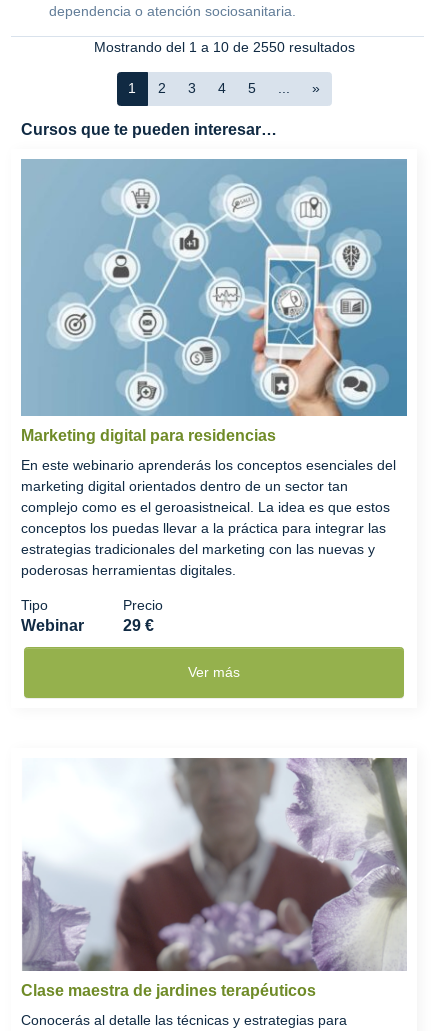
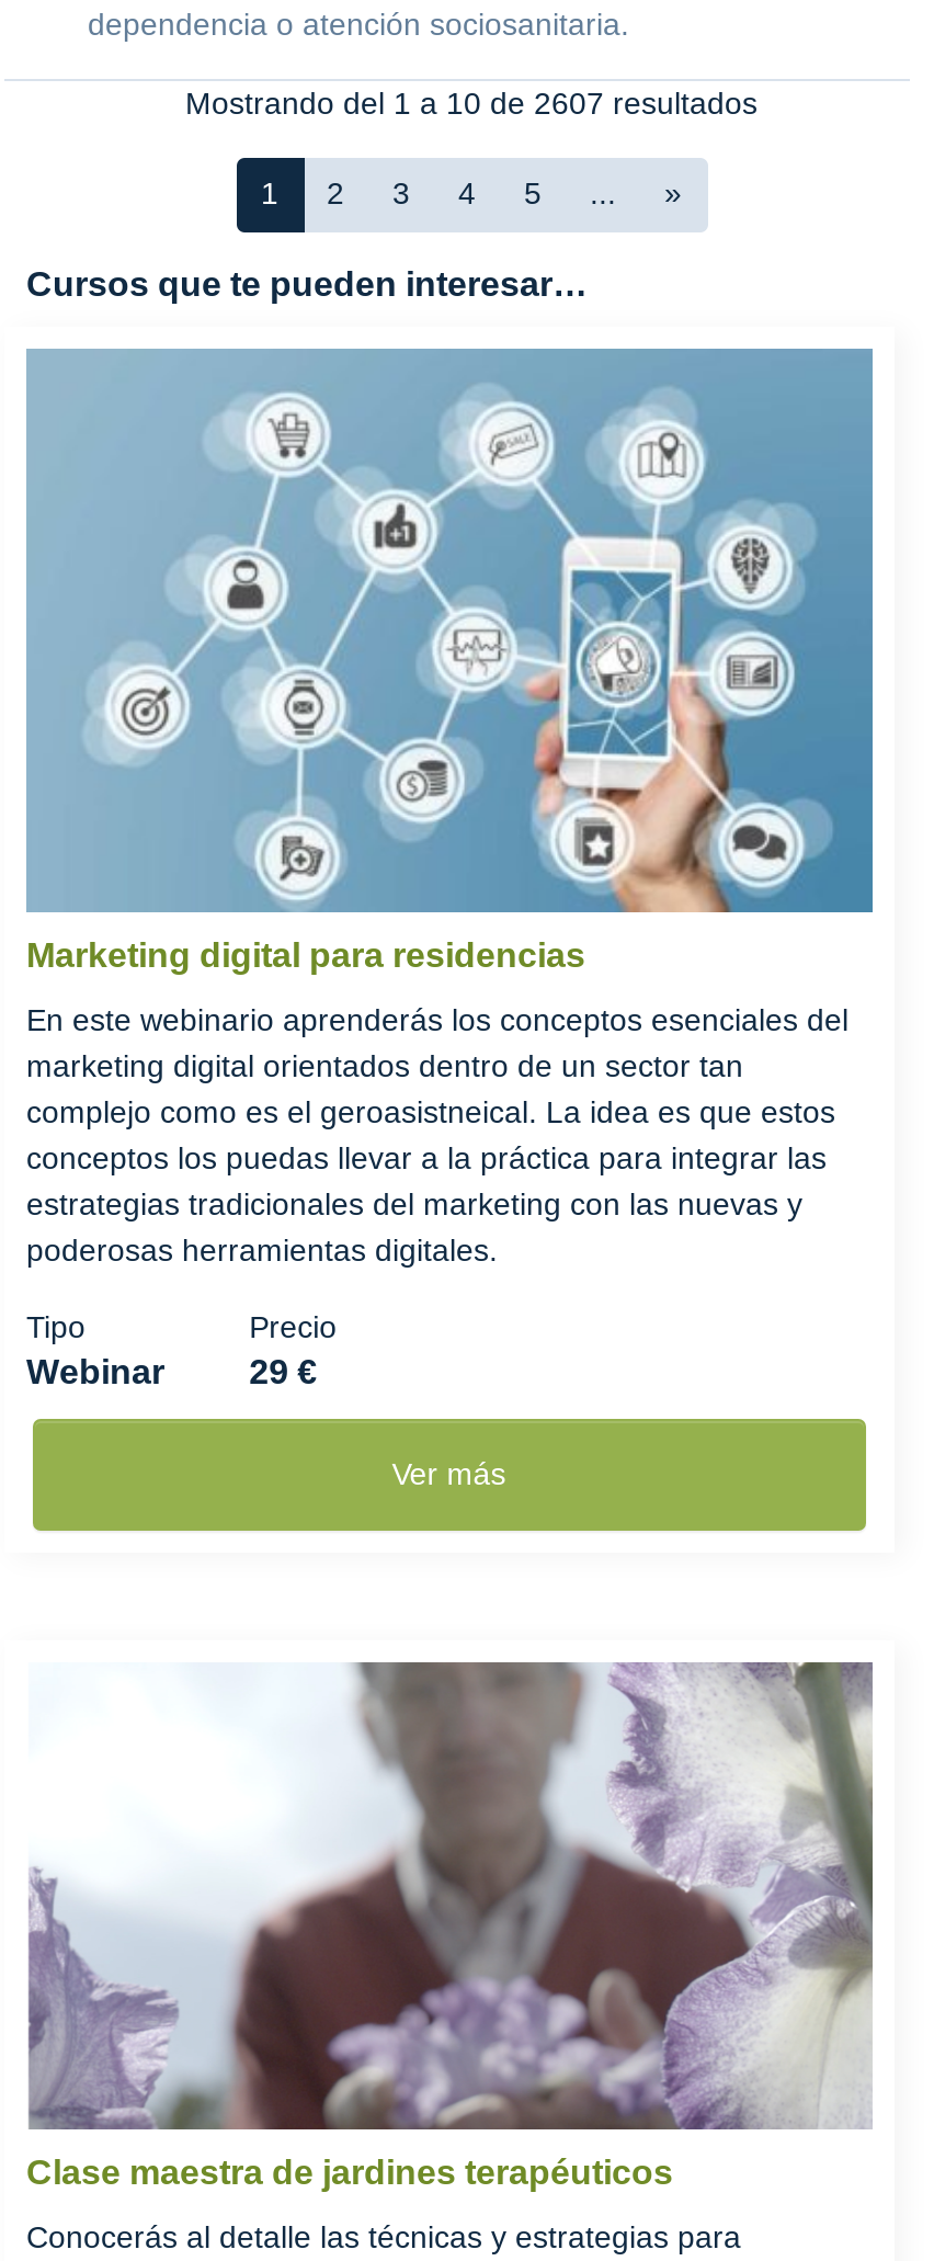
[93,39,354,55] Mostrando del 1 a 10 de 2550 resultados -> [185,86,758,121] Mostrando del 1 a 10 de 2607 resultados

